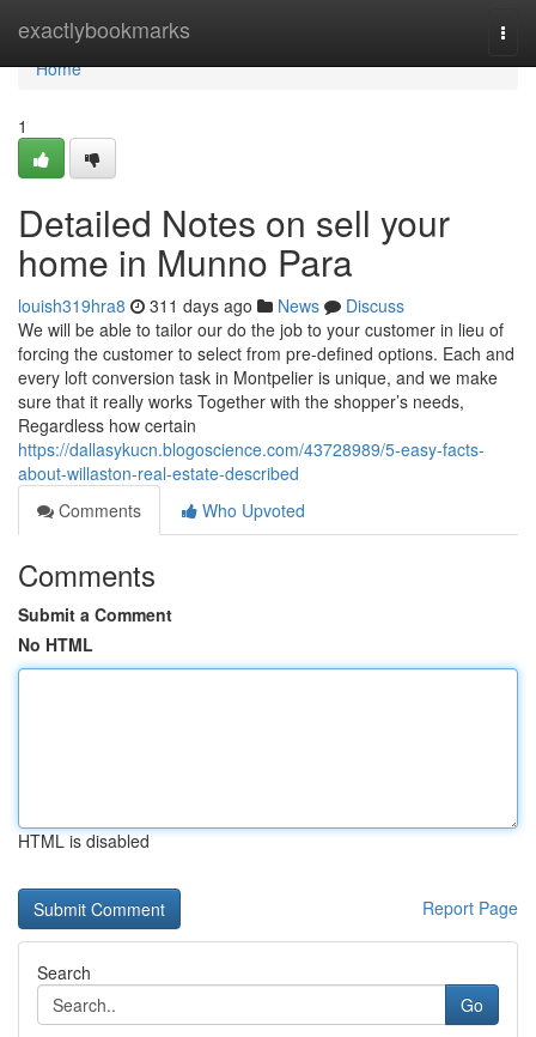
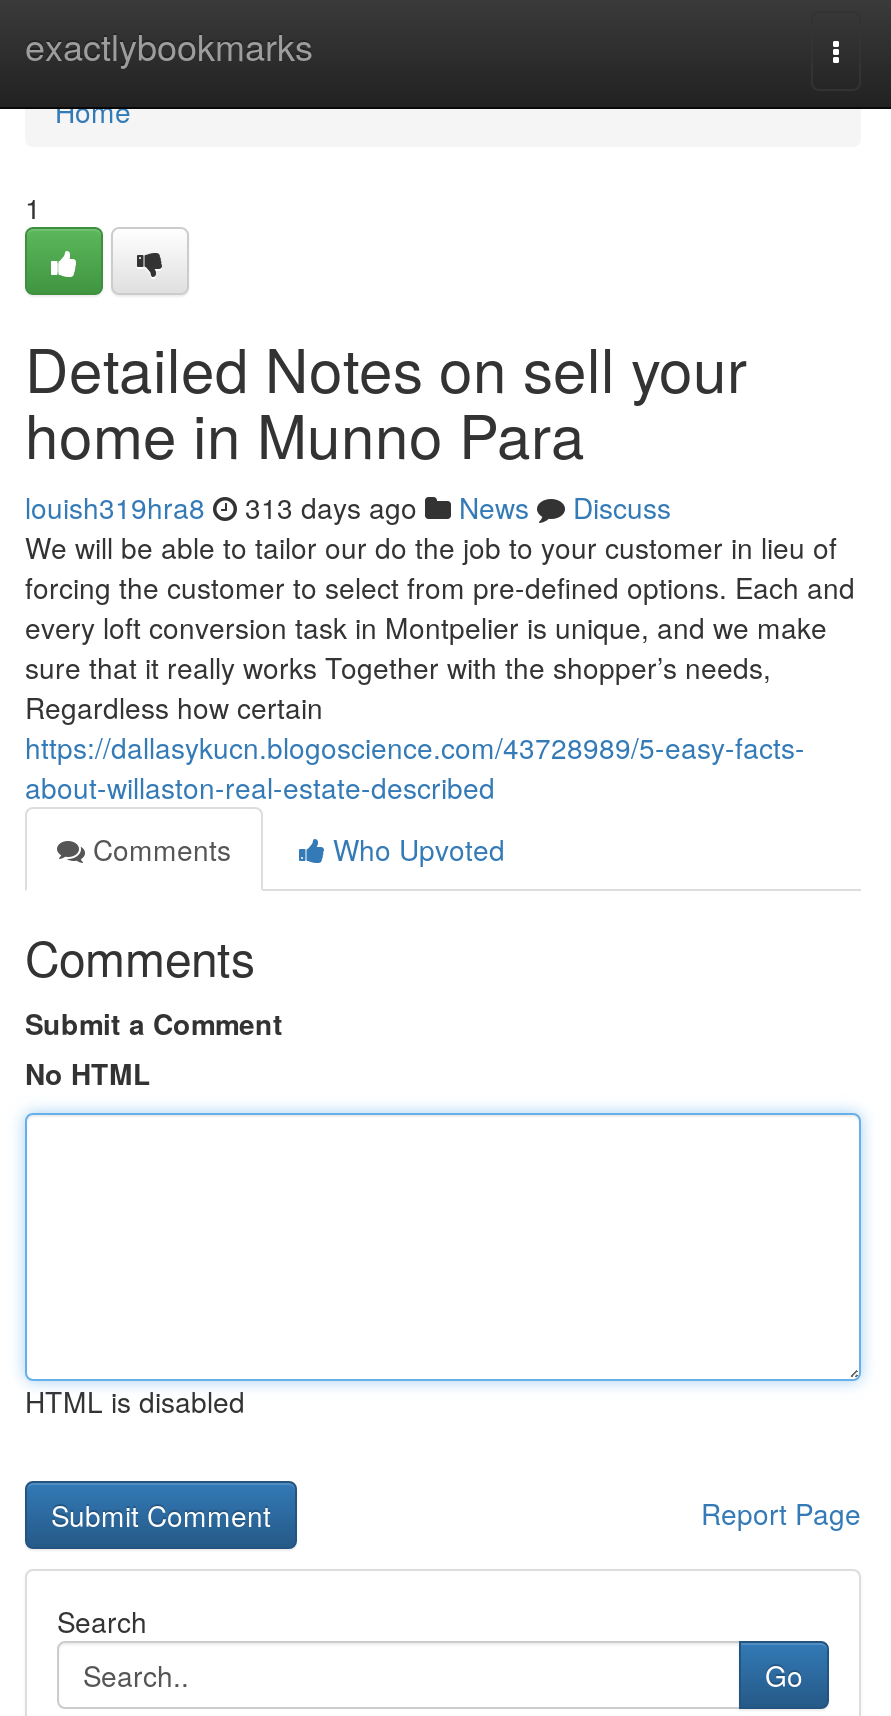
[18,293,404,317] louish319hra8 311 days ago News Discuss -> [25,487,671,527] louish319hra8 313 days ago News Discuss

